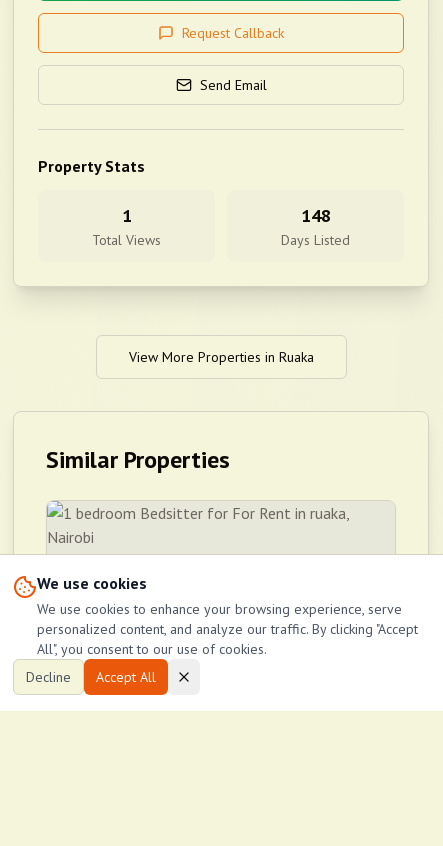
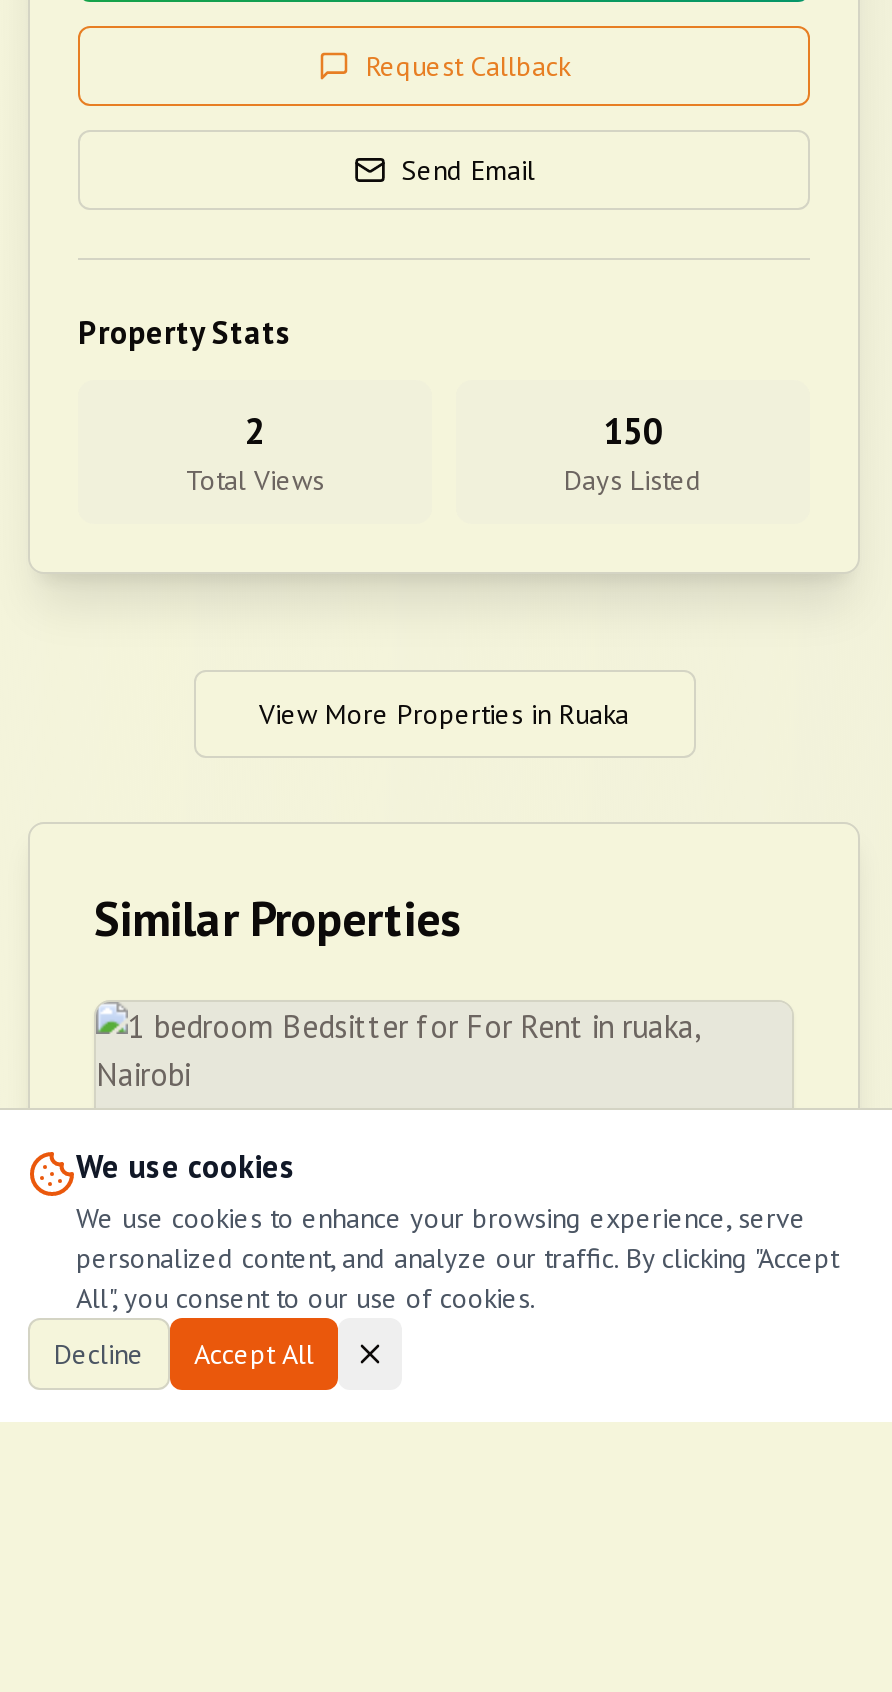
[121,204,131,227] 1 -> [245,408,265,454] 2
[300,204,330,227] 148 -> [603,408,663,454] 150

